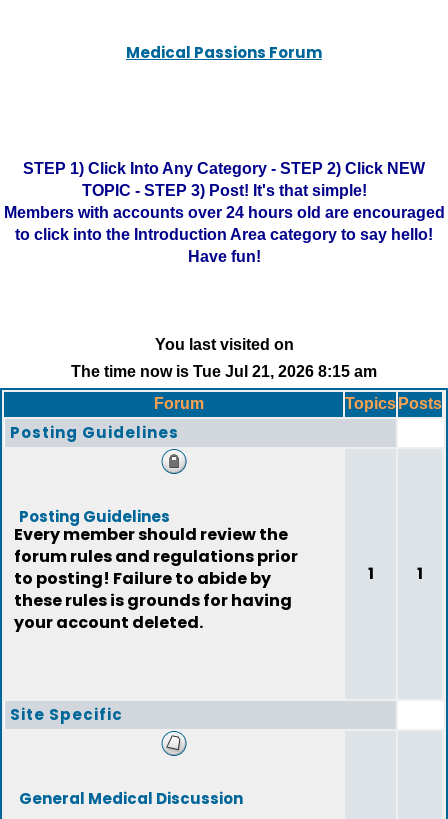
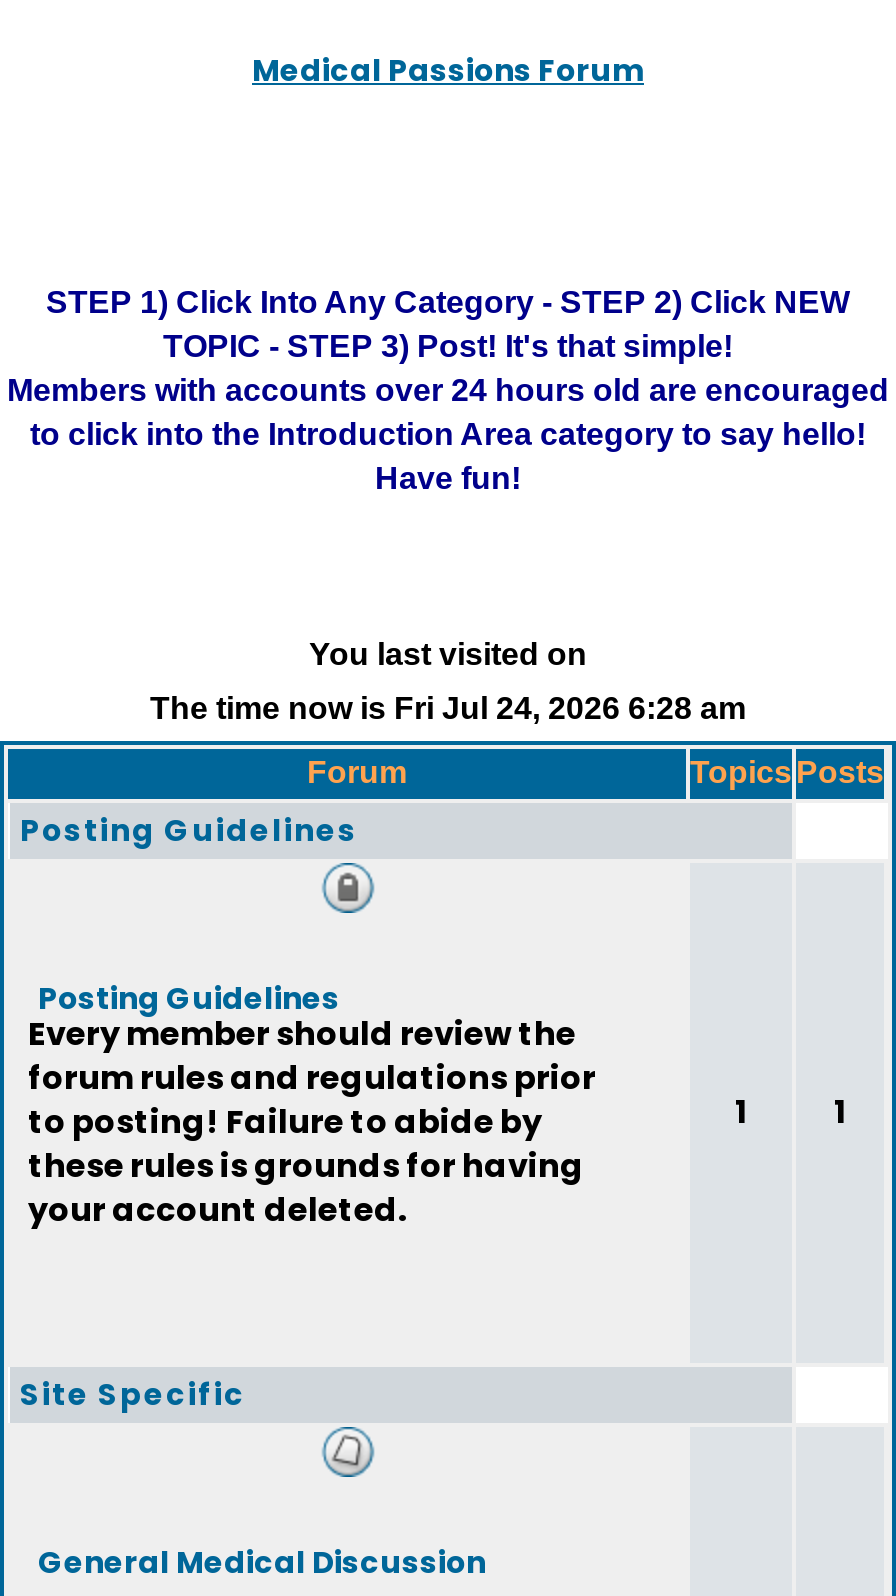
[71,363,377,380] The time now is Tue Jul 21, 2026 8:15 am -> [150,691,746,725] The time now is Fri Jul 24, 2026 6:28 am

